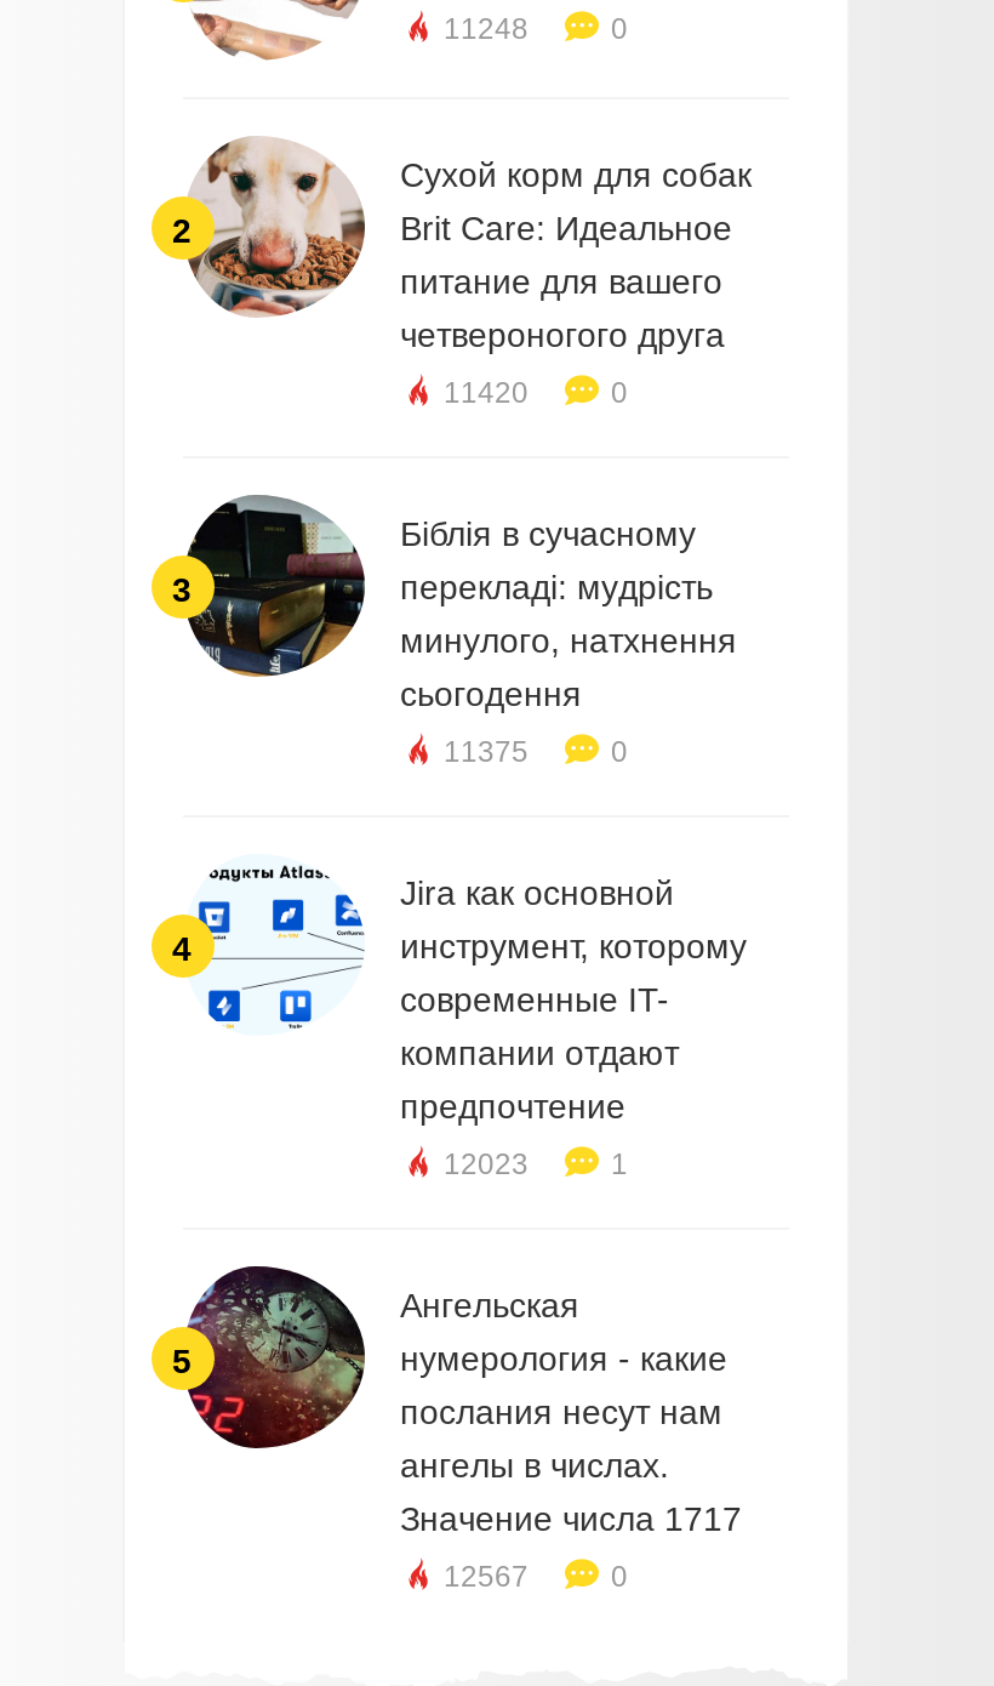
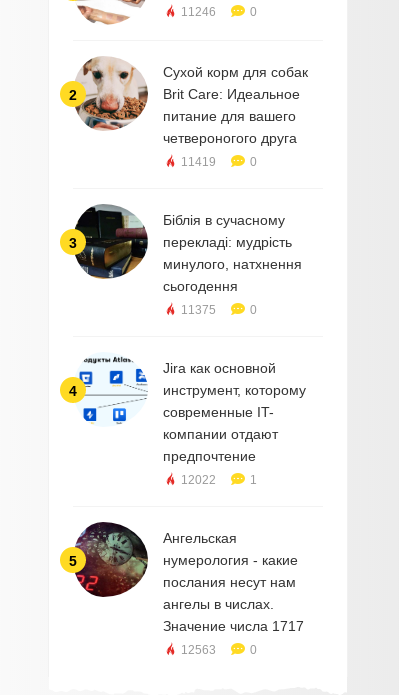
[444,12,529,46] 11248 -> [180,5,215,19] 11246
[444,376,529,410] 11420 -> [180,155,215,169] 11419
[444,1147,529,1181] 12023 -> [180,473,215,487] 12022
[444,1560,529,1594] 12567 -> [180,643,215,657] 12563

